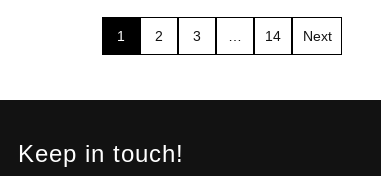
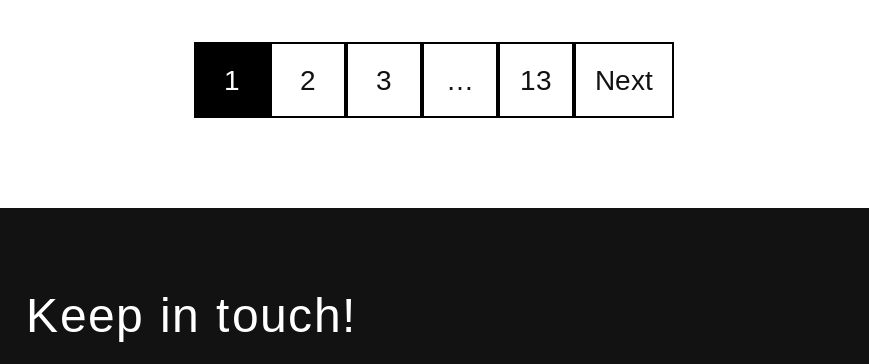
[265,28,281,44] 14 -> [520,64,552,96] 13

